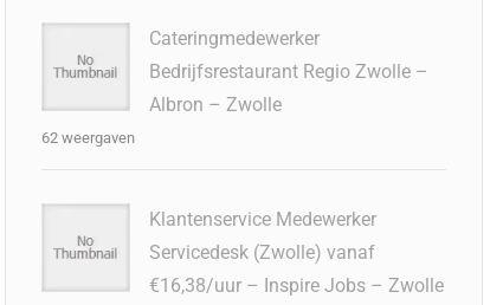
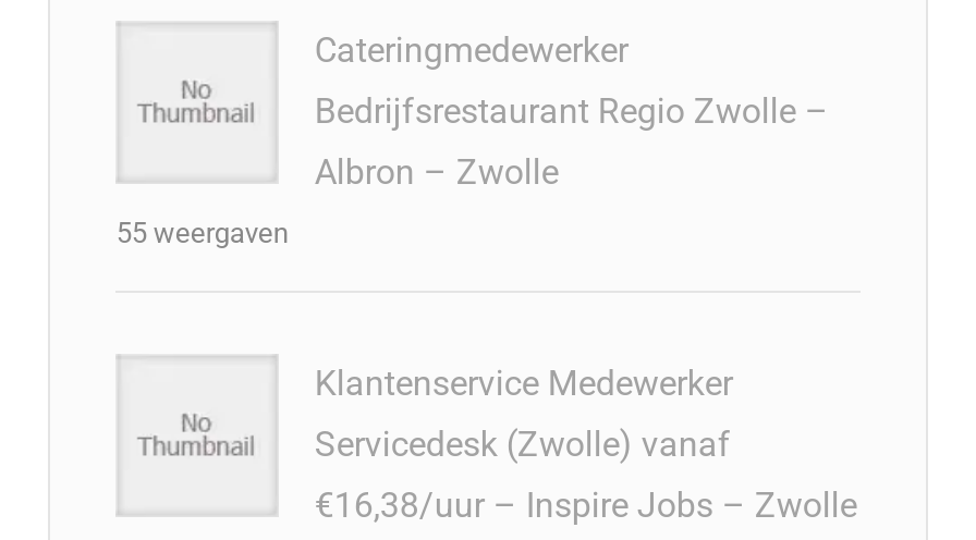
[42,129,135,147] 62 weergaven -> [116,217,288,249] 55 weergaven

